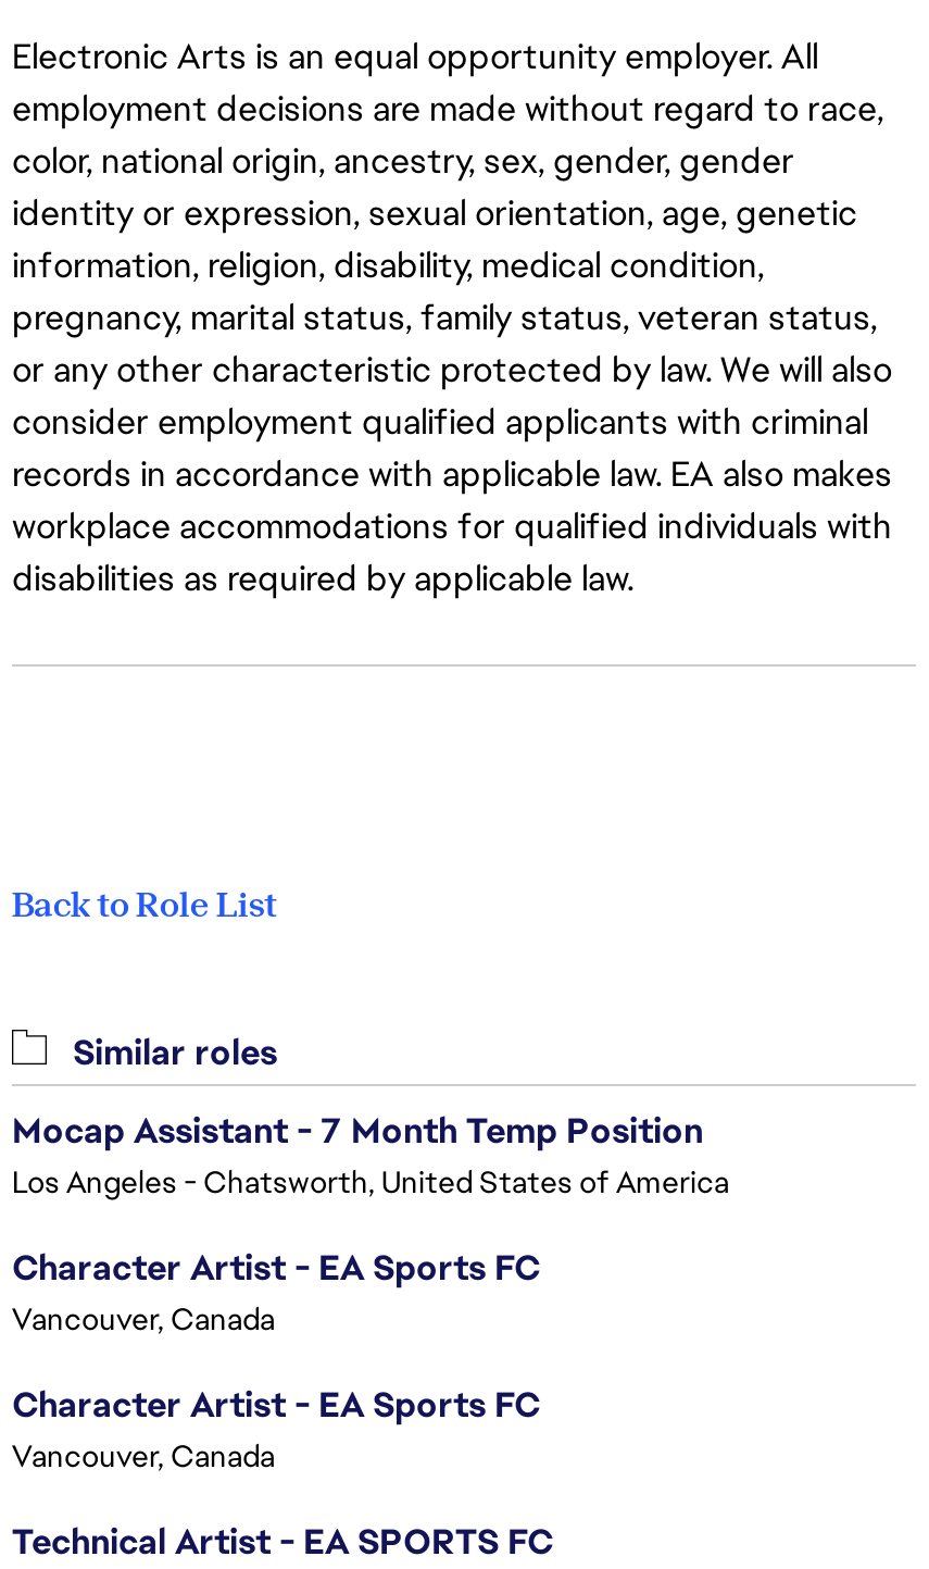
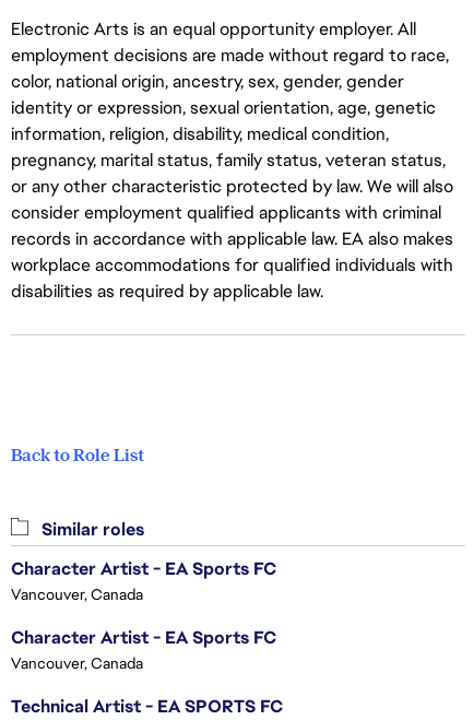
[12,1108,729,1201] Mocap Assistant - 7 Month Temp Position | Los Angeles - Chatsworth, United States of America -> none

